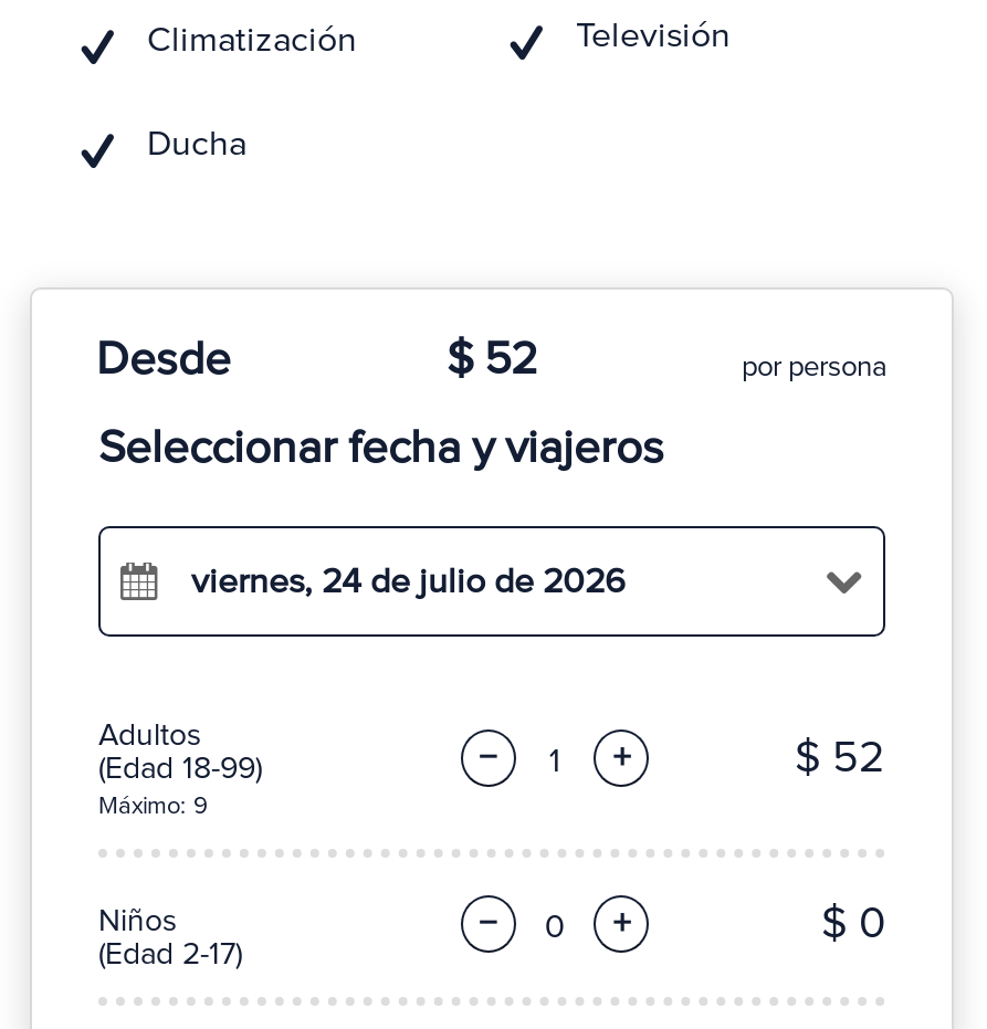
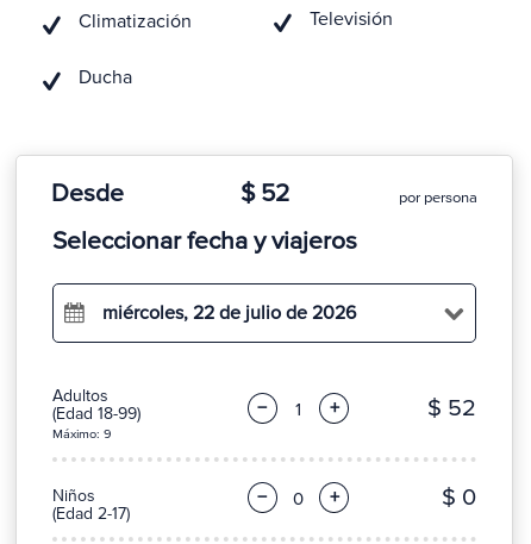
[191,559,624,603] viernes, 24 de julio de 2026 -> [102,301,356,325] miércoles, 22 de julio de 2026

